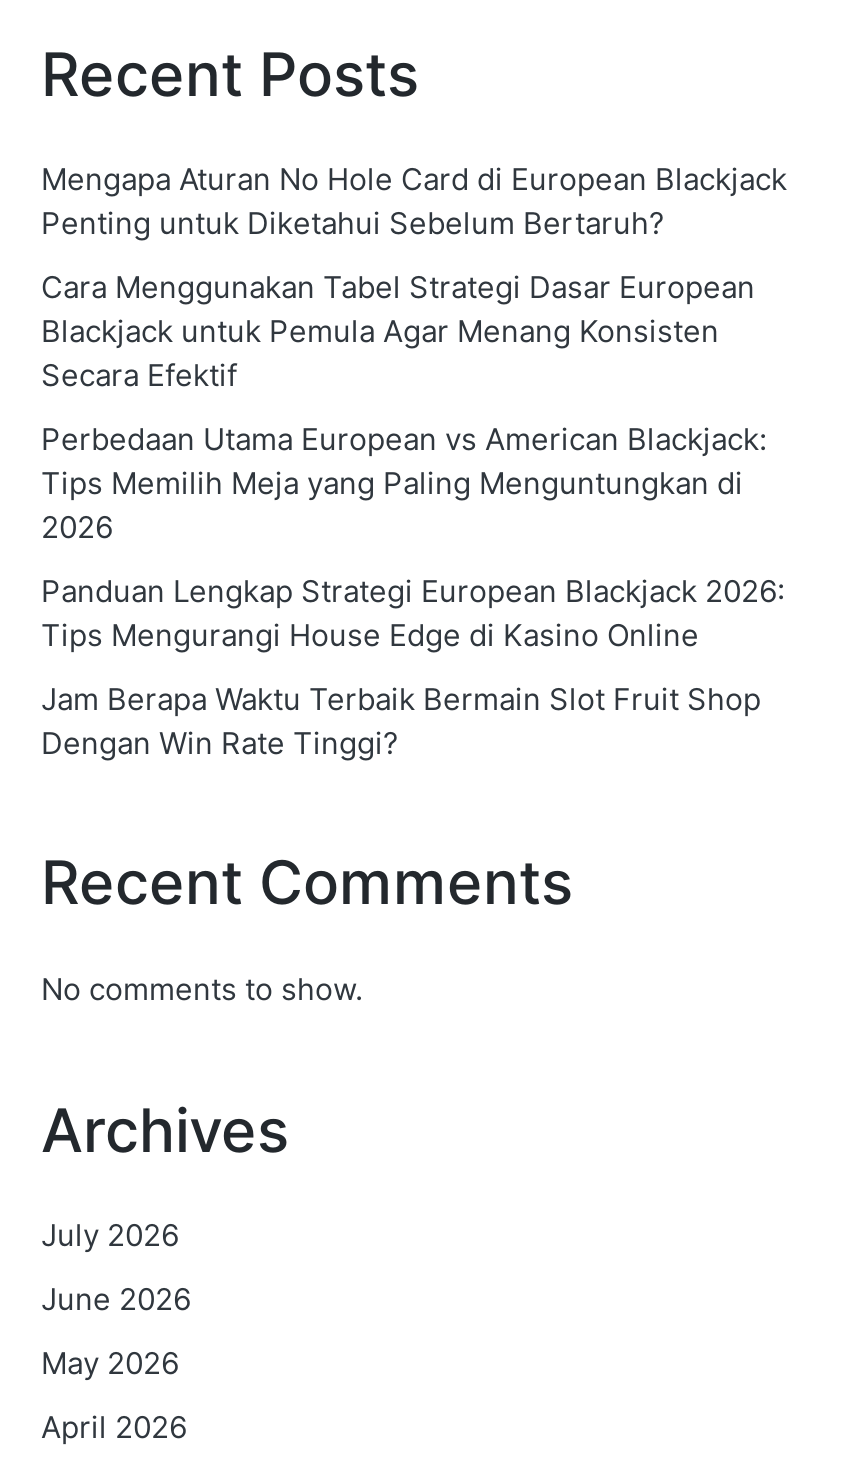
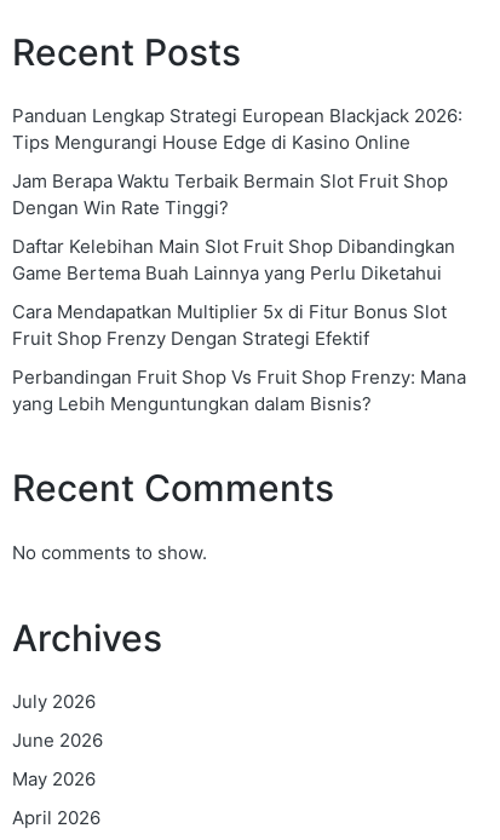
[41,159,787,545] Mengapa Aturan No Hole Card di European Blackjack | Penting untuk Diketahui Sebelum Bertaruh? | Cara Menggunakan Tabel Strategi Dasar European | Blackjack untuk Pemula Agar Menang Konsisten | Secara Efektif | Perbedaan Utama European vs American Blackjack: | Tips Memilih Meja yang Paling Menguntungkan di | 2026 -> none
moved [41,571,785,761] -> [12,103,462,218]: Panduan Lengkap Strategi European Blackjack 2026: | Tips Mengurangi House Edge di Kasino Online | Jam Berapa Waktu Terbaik Bermain Slot Fruit Shop | Dengan Win Rate Tinggi?
none -> [12,234,466,415] Daftar Kelebihan Main Slot Fruit Shop Dibandingkan | Game Bertema Buah Lainnya yang Perlu Diketahui | Cara Mendapatkan Multiplier 5x di Fitur Bonus Slot | Fruit Shop Frenzy Dengan Strategi Efektif | Perbandingan Fruit Shop Vs Fruit Shop Frenzy: Mana | yang Lebih Menguntungkan dalam Bisnis?

